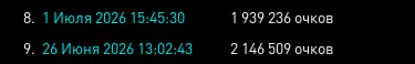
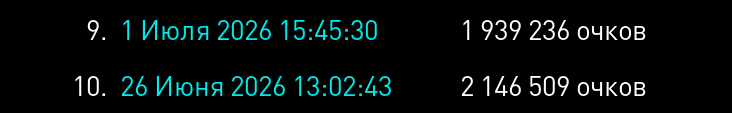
[23,7,185,26] 8. 1 Июля 2026 15:45:30 -> [86,10,378,46] 9. 1 Июля 2026 15:45:30
[23,38,334,57] 9. 26 Июня 2026 13:02:43 2 146 509 очков -> [72,66,648,102] 10. 26 Июня 2026 13:02:43 2 146 509 очков

